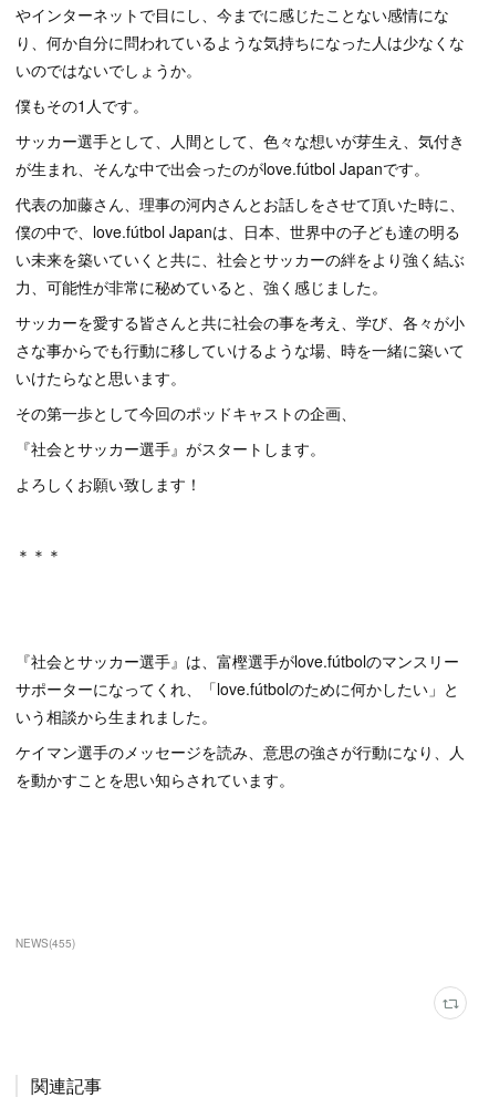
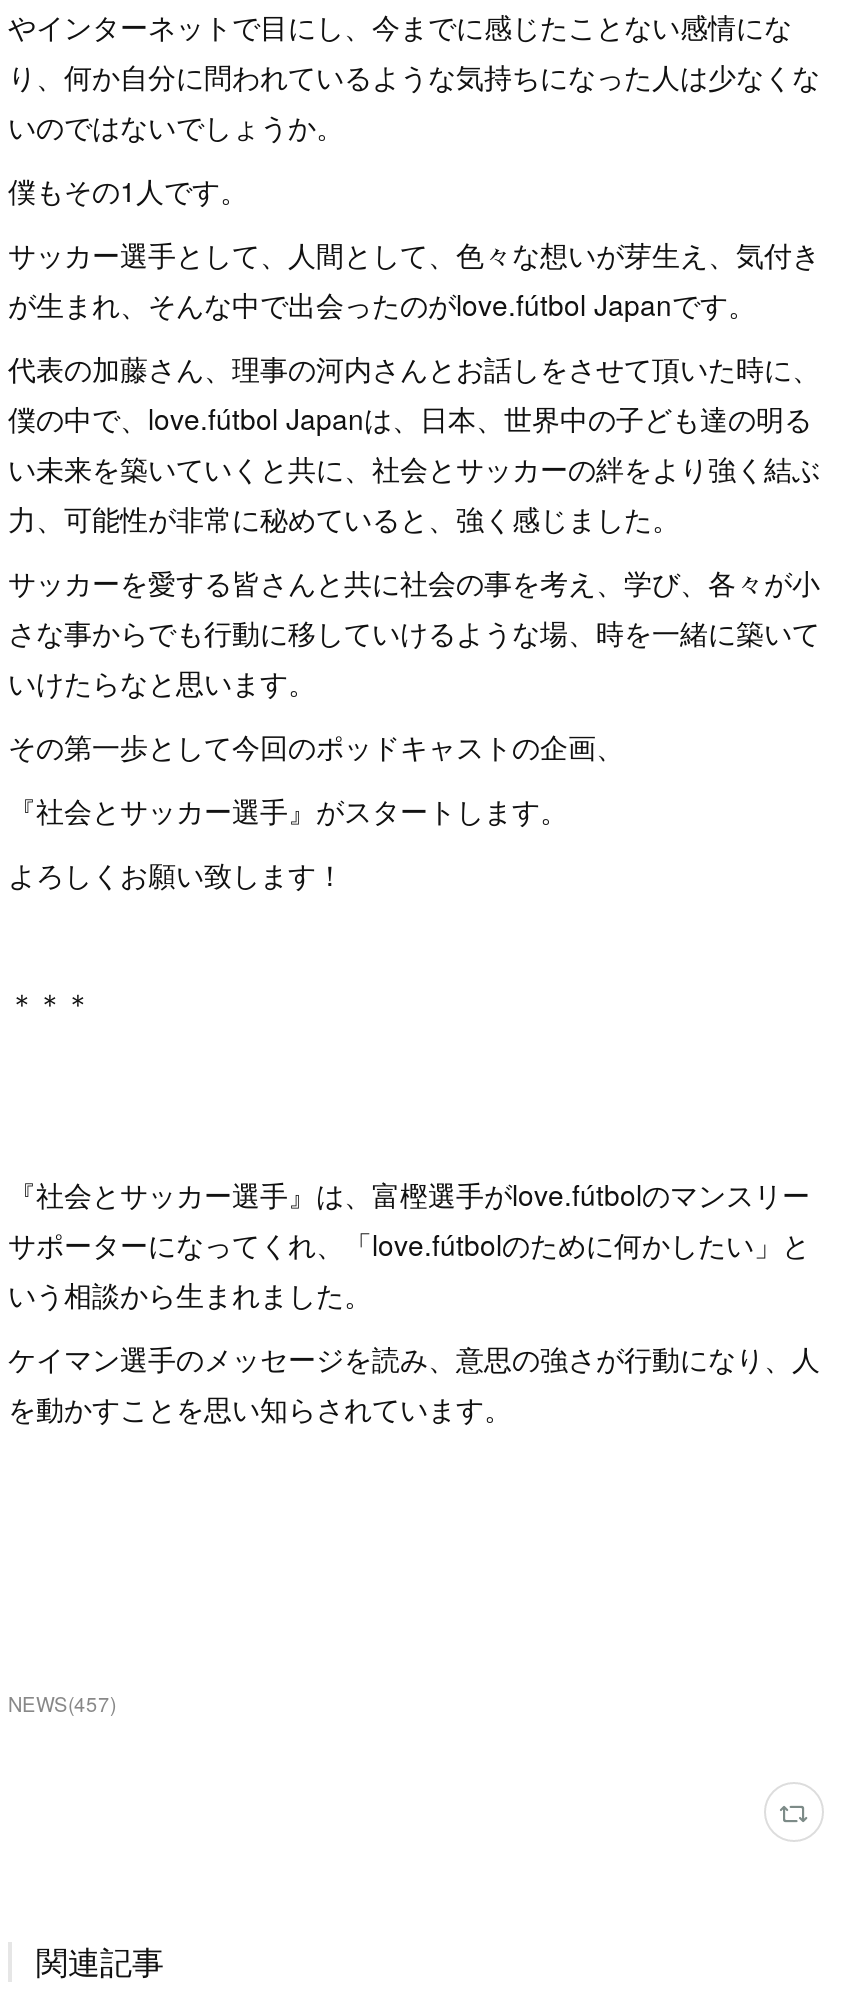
[15,935,75,951] NEWS(455) -> [8,1690,116,1718] NEWS(457)

